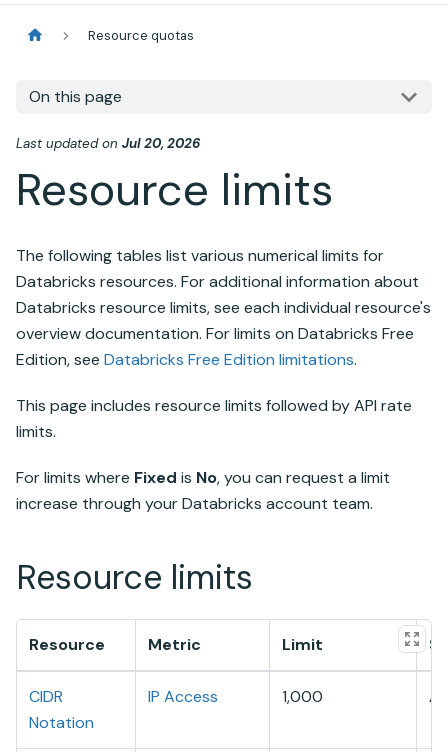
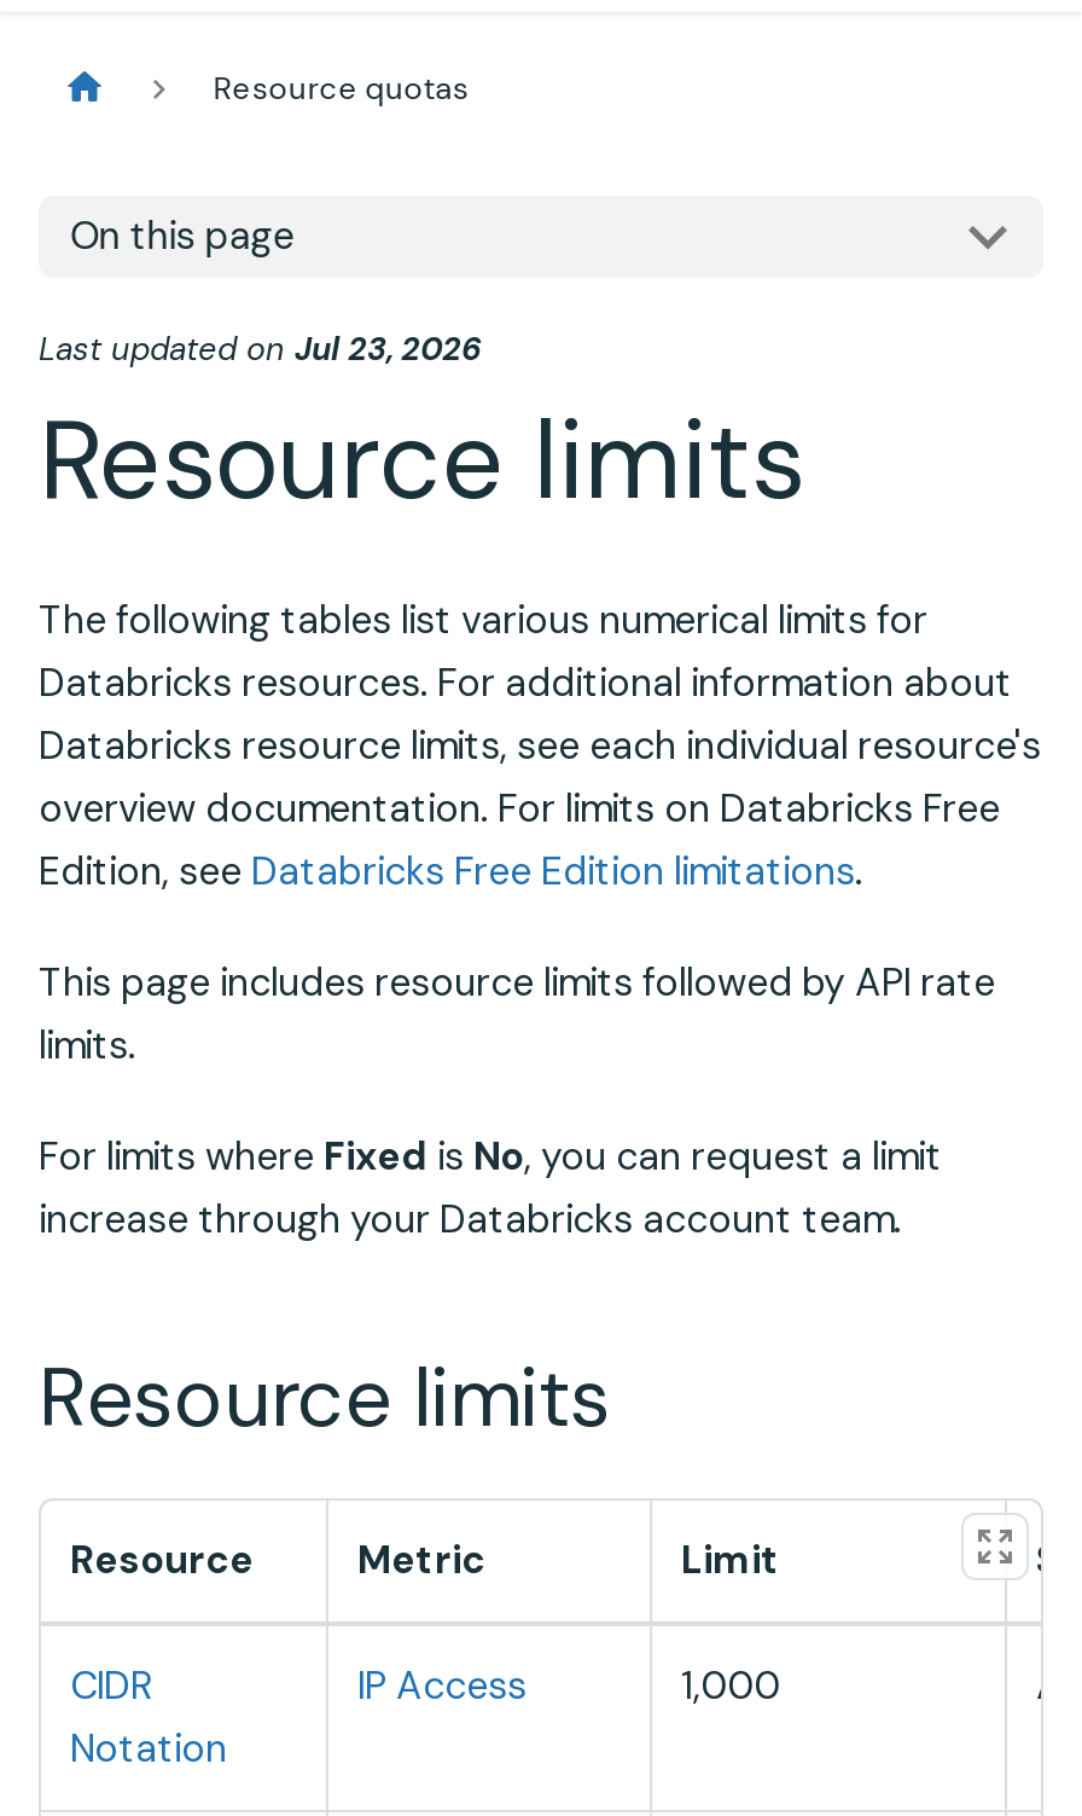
[16,135,200,152] Last updated on Jul 20, 2026 -> [39,328,481,369] Last updated on Jul 23, 2026

